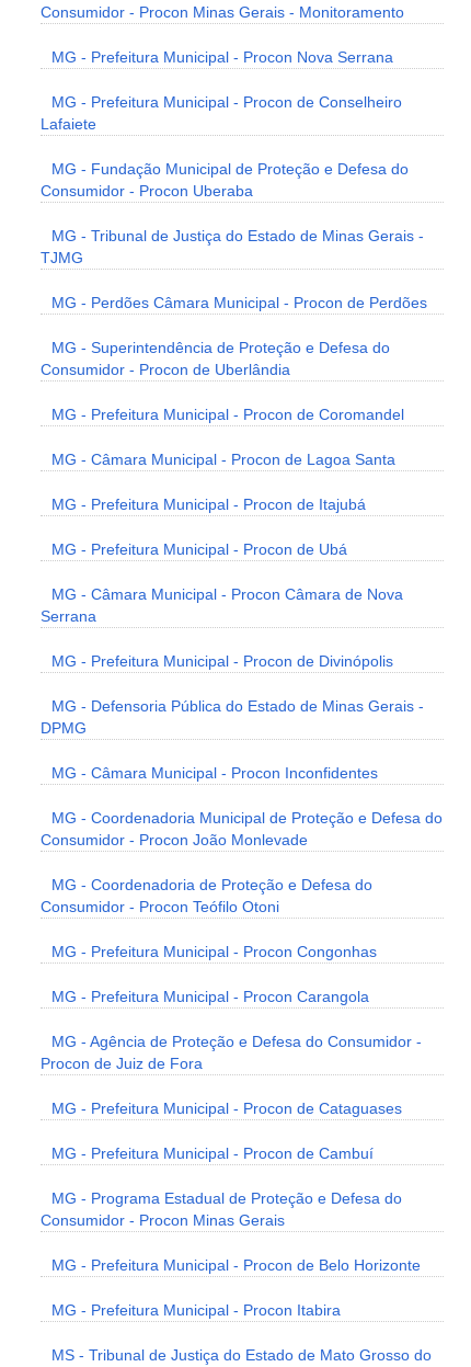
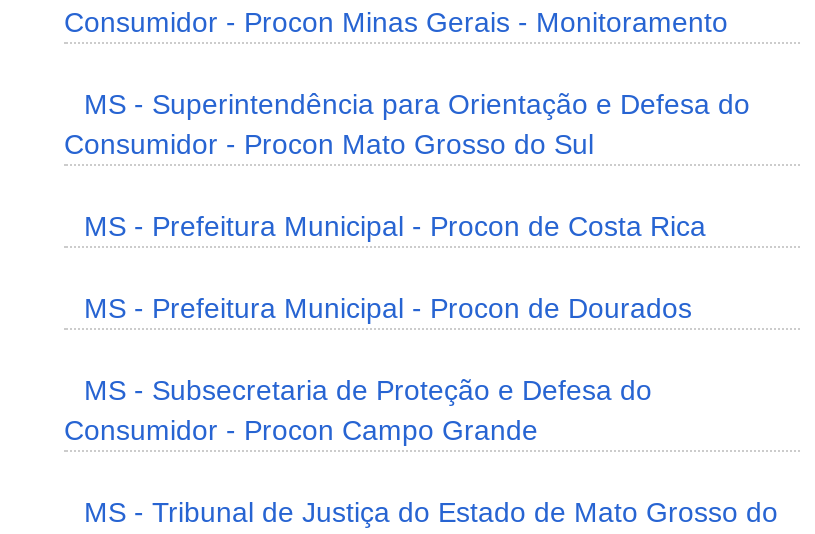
[41,49,443,1319] MG - Prefeitura Municipal - Procon Nova Serrana | MG - Prefeitura Municipal - Procon de Conselheiro | Lafaiete | MG - Fundação Municipal de Proteção e Defesa do | Consumidor - Procon Uberaba | MG - Tribunal de Justiça do Estado de Minas Gerais - | TJMG | MG - Perdões Câmara Municipal - Procon de Perdões | MG - Superintendência de Proteção e Defesa do | Consumidor - Procon de Uberlândia | MG - Prefeitura Municipal - Procon de Coromandel | MG - Câmara Municipal - Procon de Lagoa Santa | MG - Prefeitura Municipal - Procon de Itajubá | MG - Prefeitura Municipal - Procon de Ubá | MG - Câmara Municipal - Procon Câmara de Nova | Serrana | MG - Prefeitura Municipal - Procon de Divinópolis | MG - Defensoria Pública do Estado de Minas Gerais - | DPMG | MG - Câmara Municipal - Procon Inconfidentes | MG - Coordenadoria Municipal de Proteção e Defesa do | Consumidor - Procon João Monlevade | MG - Coordenadoria de Proteção e Defesa do | Consumidor - Procon Teófilo Otoni | MG - Prefeitura Municipal - Procon Congonhas | MG - Prefeitura Municipal - Procon Carangola | MG - Agência de Proteção e Defesa do Consumidor - | Procon de Juiz de Fora | MG - Prefeitura Municipal - Procon de Cataguases | MG - Prefeitura Municipal - Procon de Cambuí | MG - Programa Estadual de Proteção e Defesa do | Consumidor - Procon Minas Gerais | MG - Prefeitura Municipal - Procon de Belo Horizonte | MG - Prefeitura Municipal - Procon Itabira -> [64,89,750,447] MS - Superintendência para Orientação e Defesa do | Consumidor - Procon Mato Grosso do Sul | MS - Prefeitura Municipal - Procon de Costa Rica | MS - Prefeitura Municipal - Procon de Dourados | MS - Subsecretaria de Proteção e Defesa do | Consumidor - Procon Campo Grande

